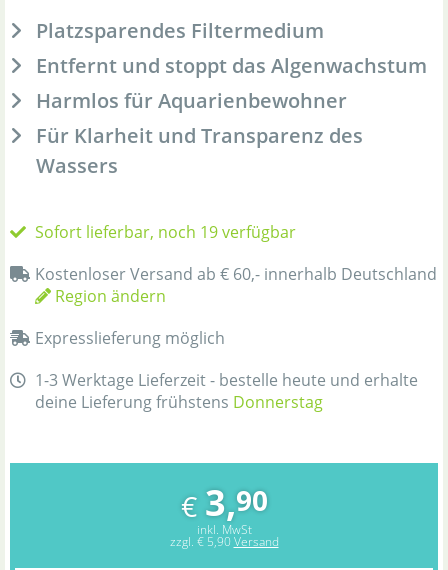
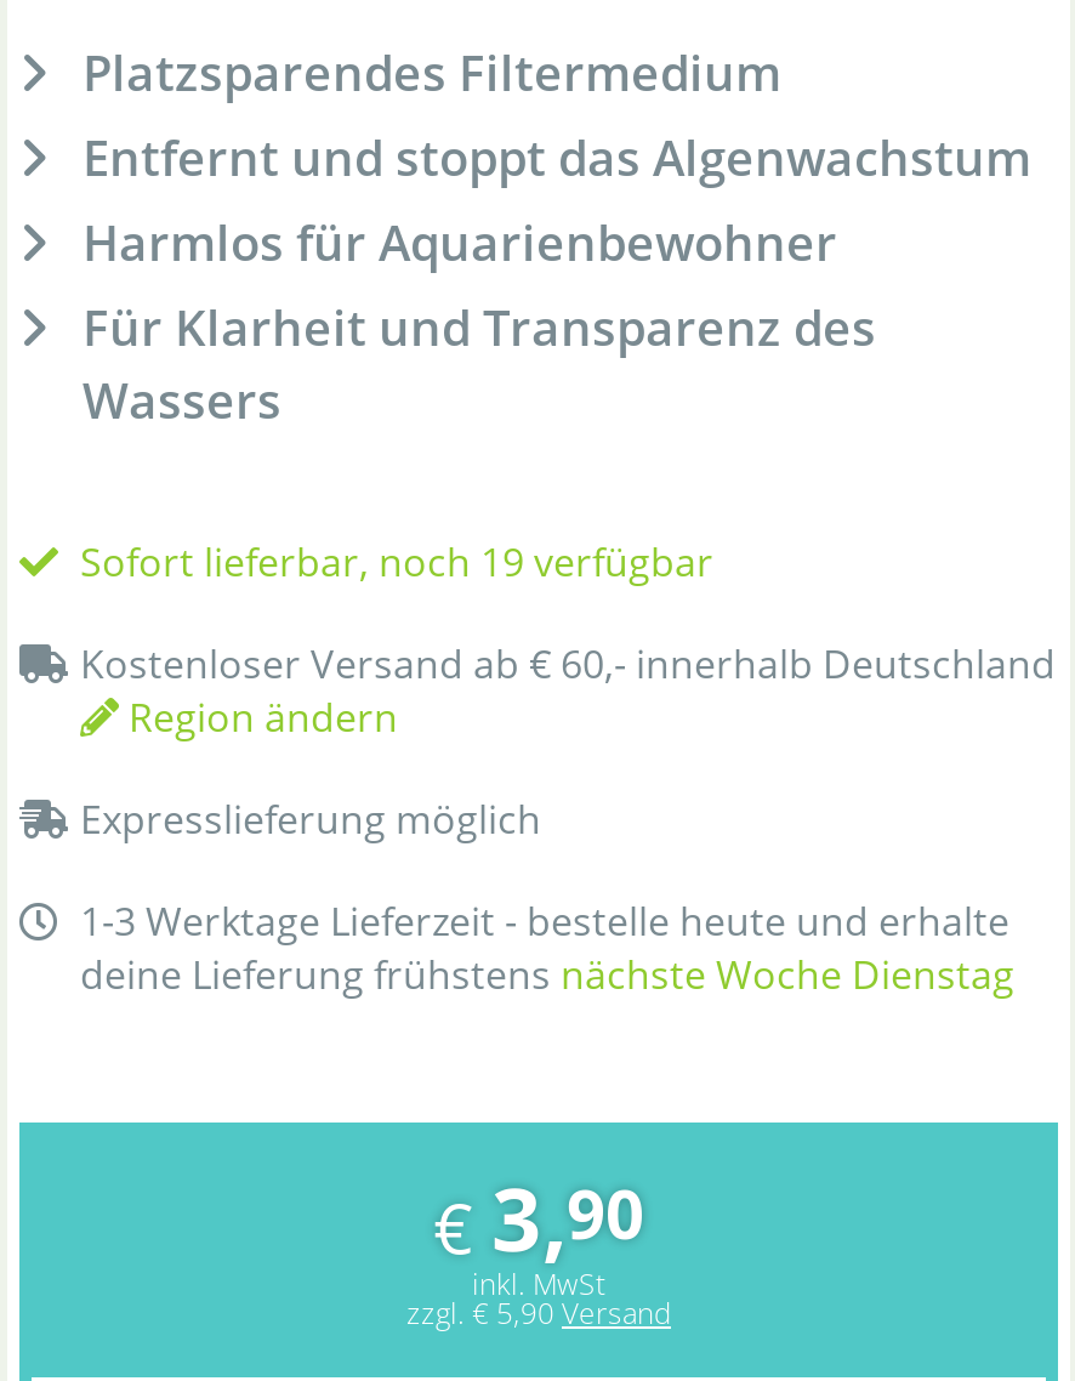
[35,391,323,413] deine Lieferung frühstens Donnerstag -> [80,948,1014,1001] deine Lieferung frühstens nächste Woche Dienstag

